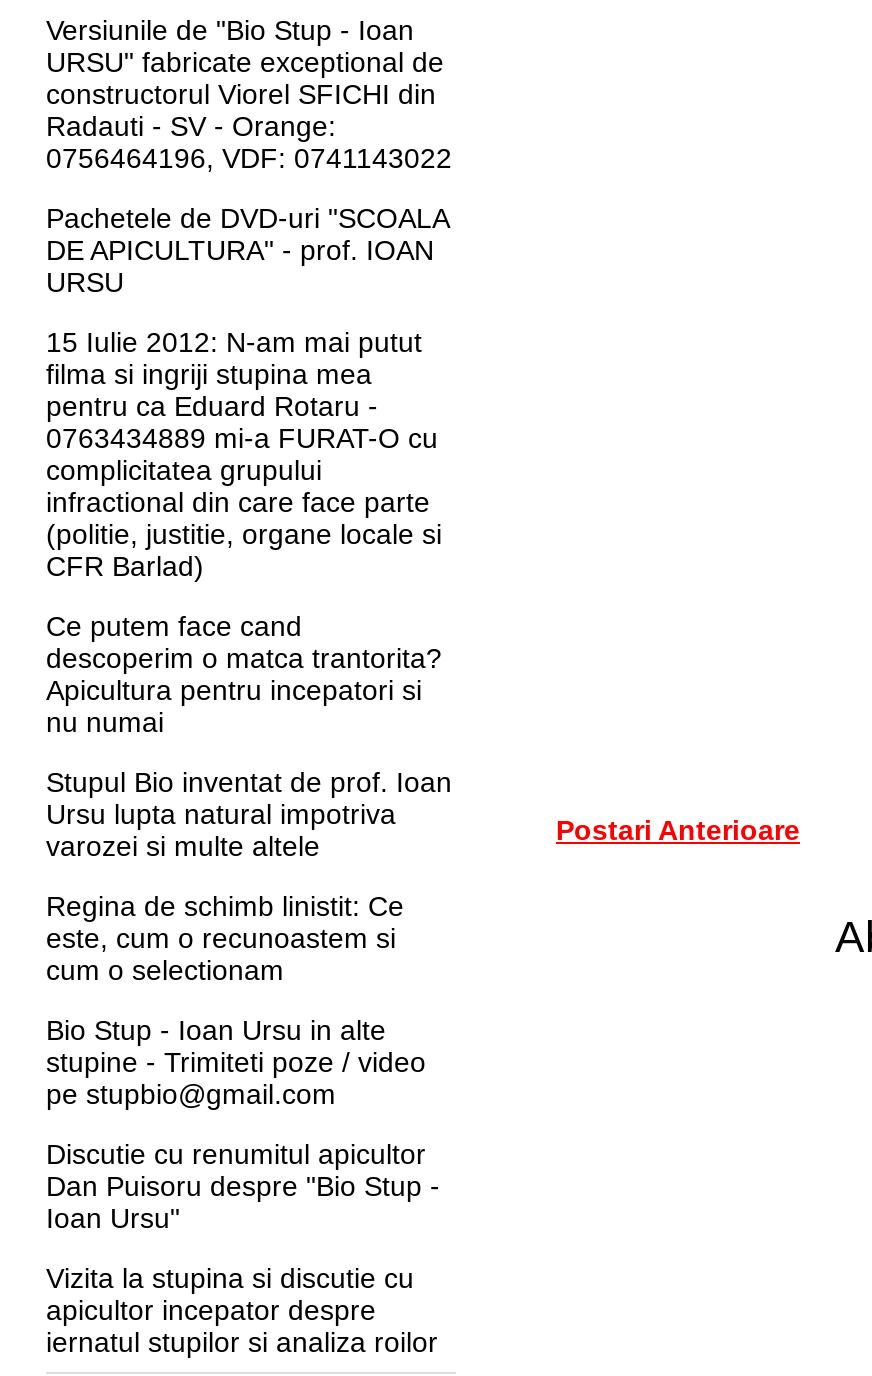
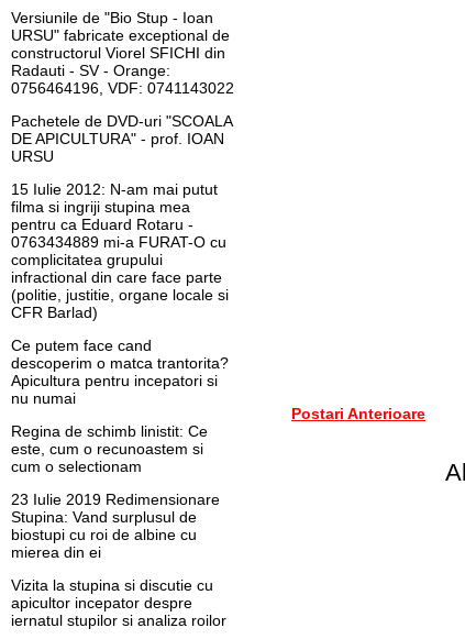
[46,766,452,862] Stupul Bio inventat de prof. Ioan | Ursu lupta natural impotriva | varozei si multe altele -> none
[46,1014,440,1234] Bio Stup - Ioan Ursu in alte | stupine - Trimiteti poze / video | pe stupbio@gmail.com | Discutie cu renumitul apicultor | Dan Puisoru despre "Bio Stup - | Ioan Ursu" -> [11,490,220,561] 23 Iulie 2019 Redimensionare | Stupina: Vand surplusul de | biostupi cu roi de albine cu | mierea din ei

